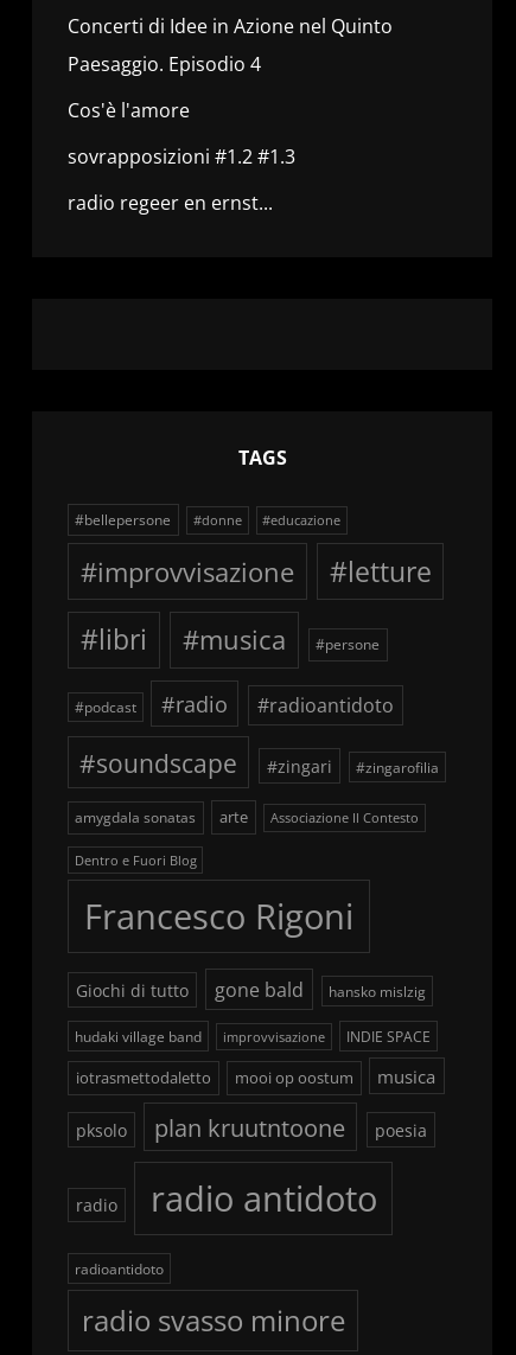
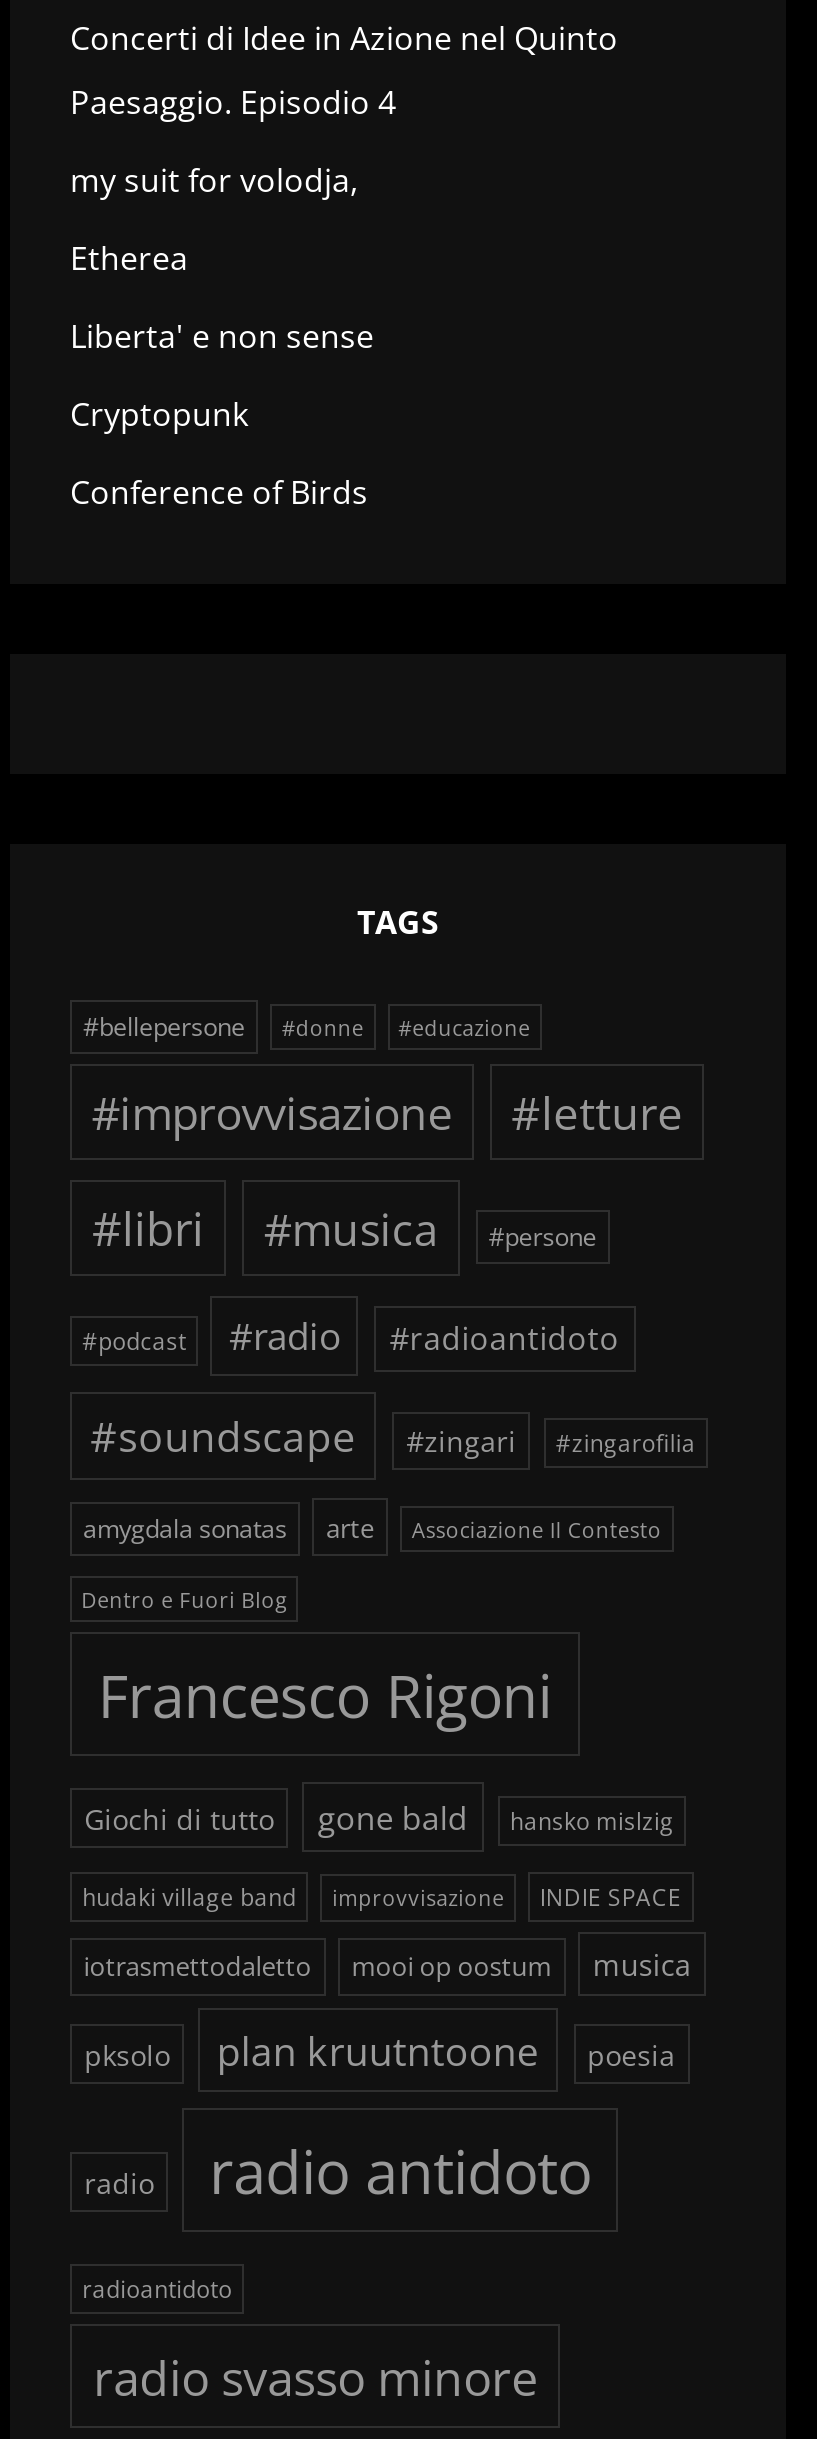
[68,97,295,216] Cos'è l'amore | sovrapposizioni #1.2 #1.3 | radio regeer en ernst... -> [70,157,374,513] my suit for volodja, | Etherea | Liberta' e non sense | Cryptopunk | Conference of Birds

